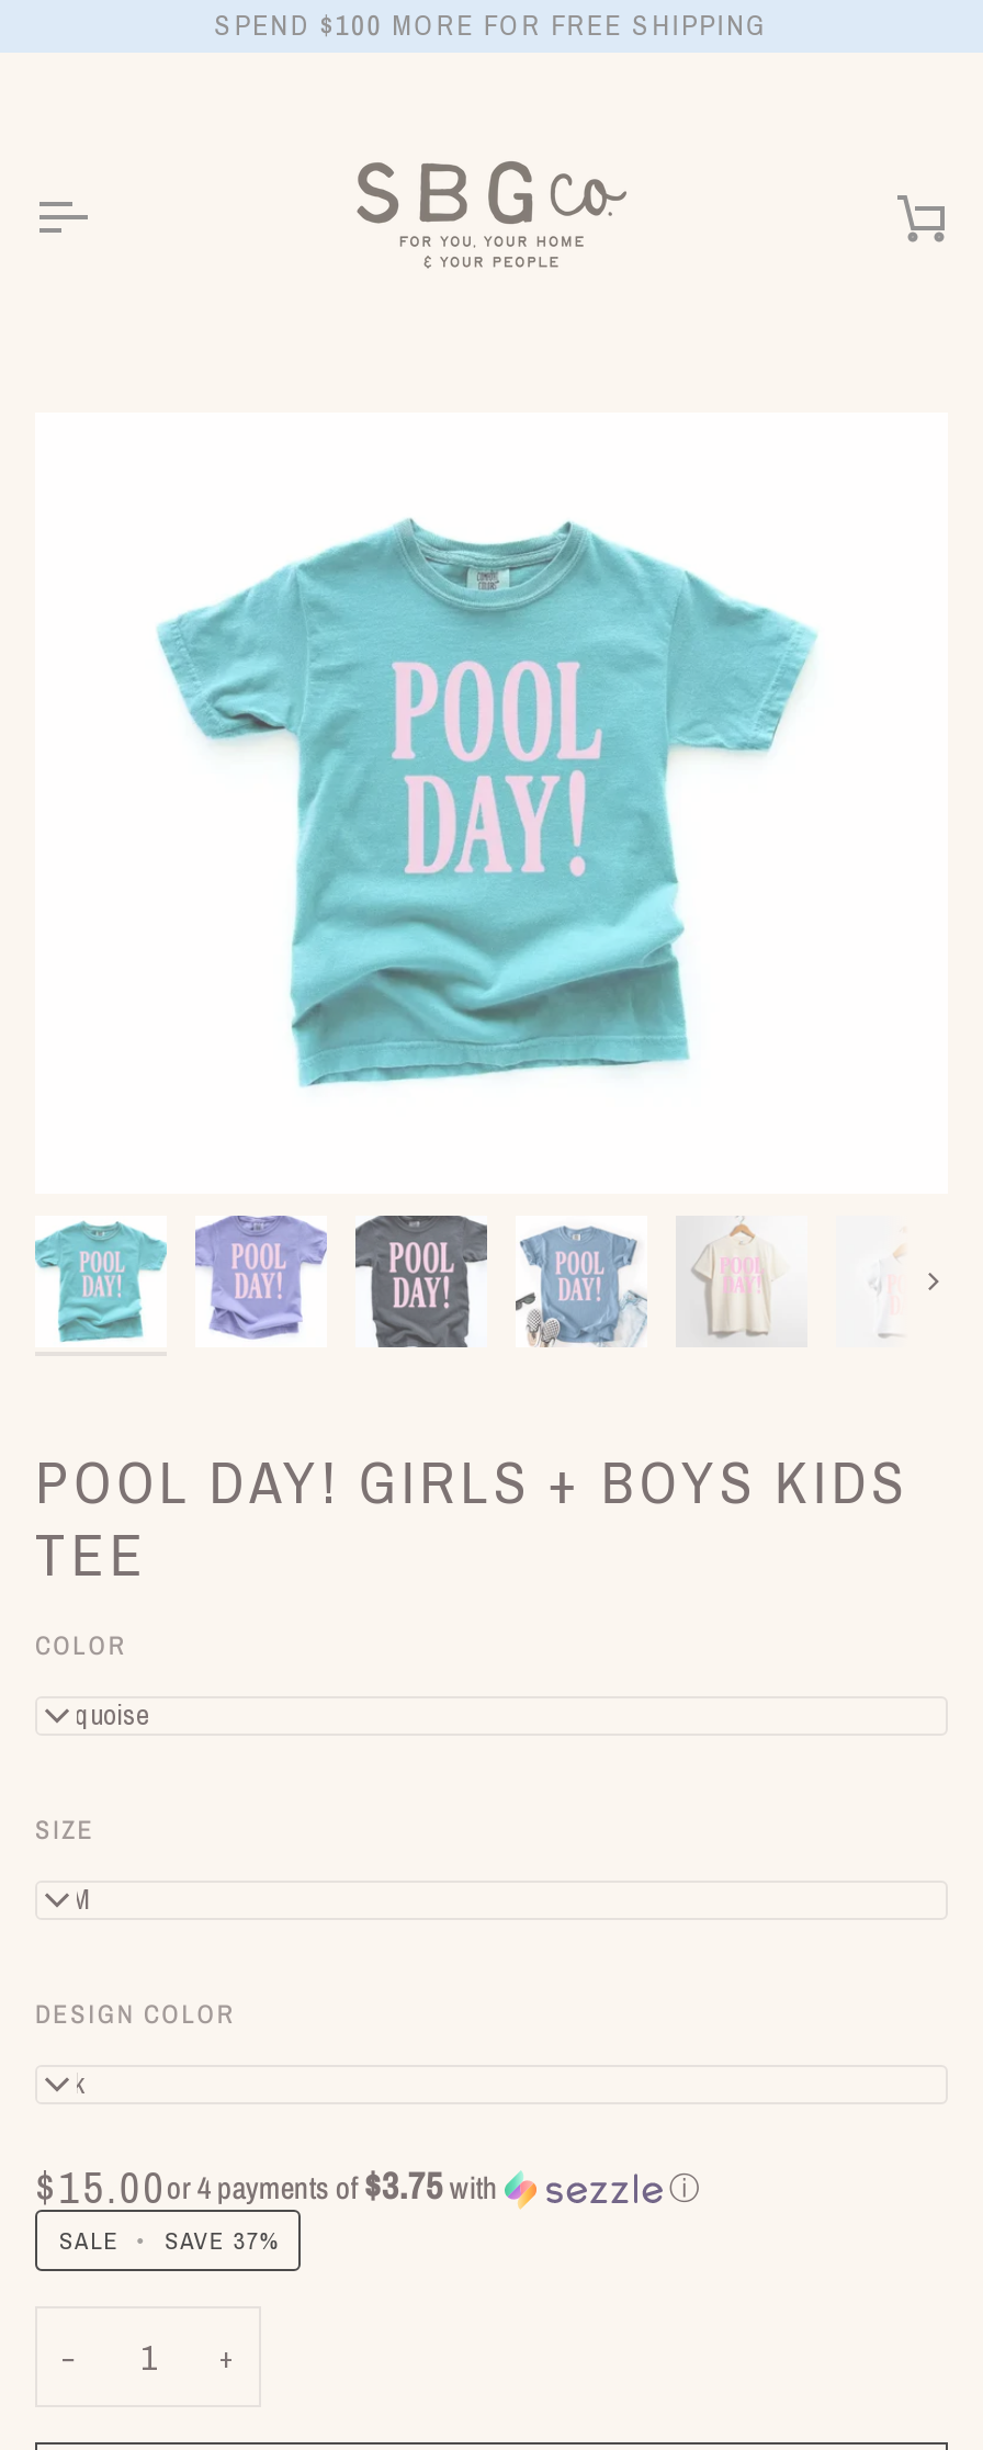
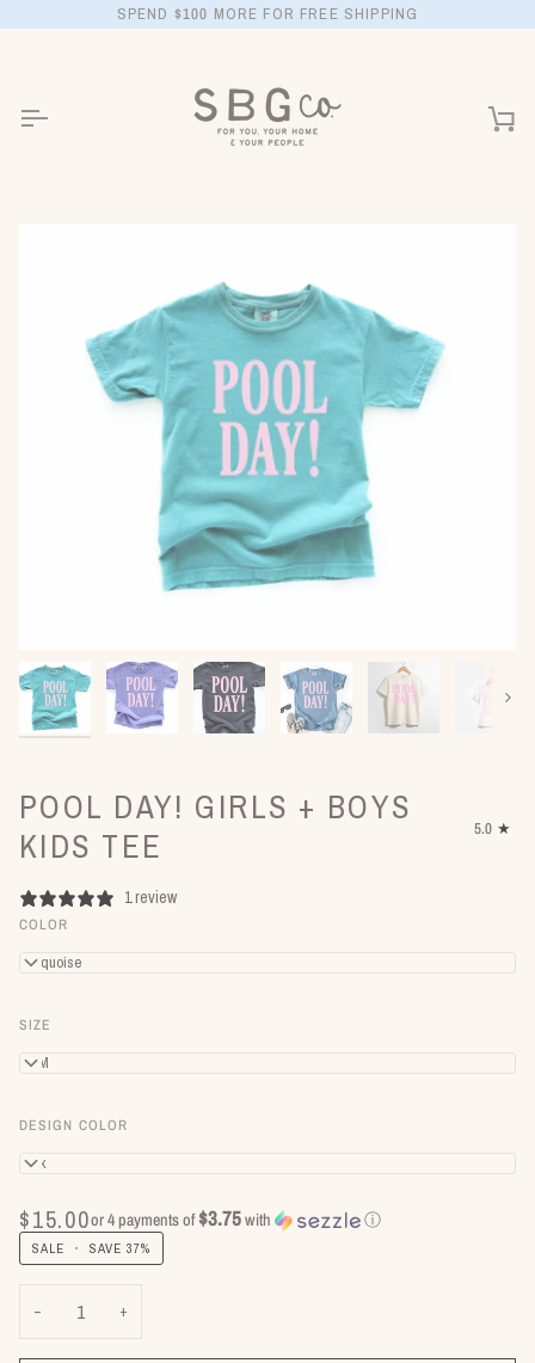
[35,1442,908,1593] POOL DAY! GIRLS + BOYS KIDS | TEE -> [19,785,492,908] POOL DAY! GIRLS + BOYS | KIDS TEE | 5.0 | 1 review

